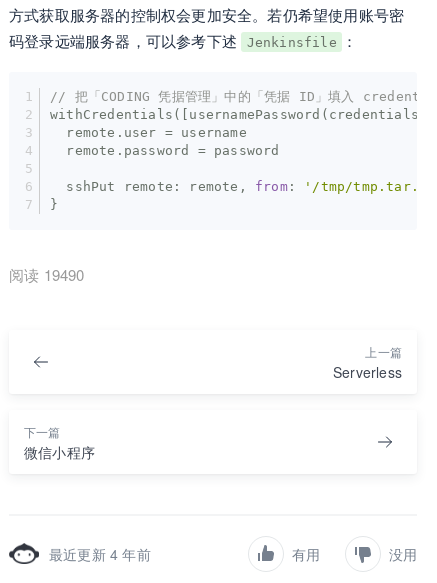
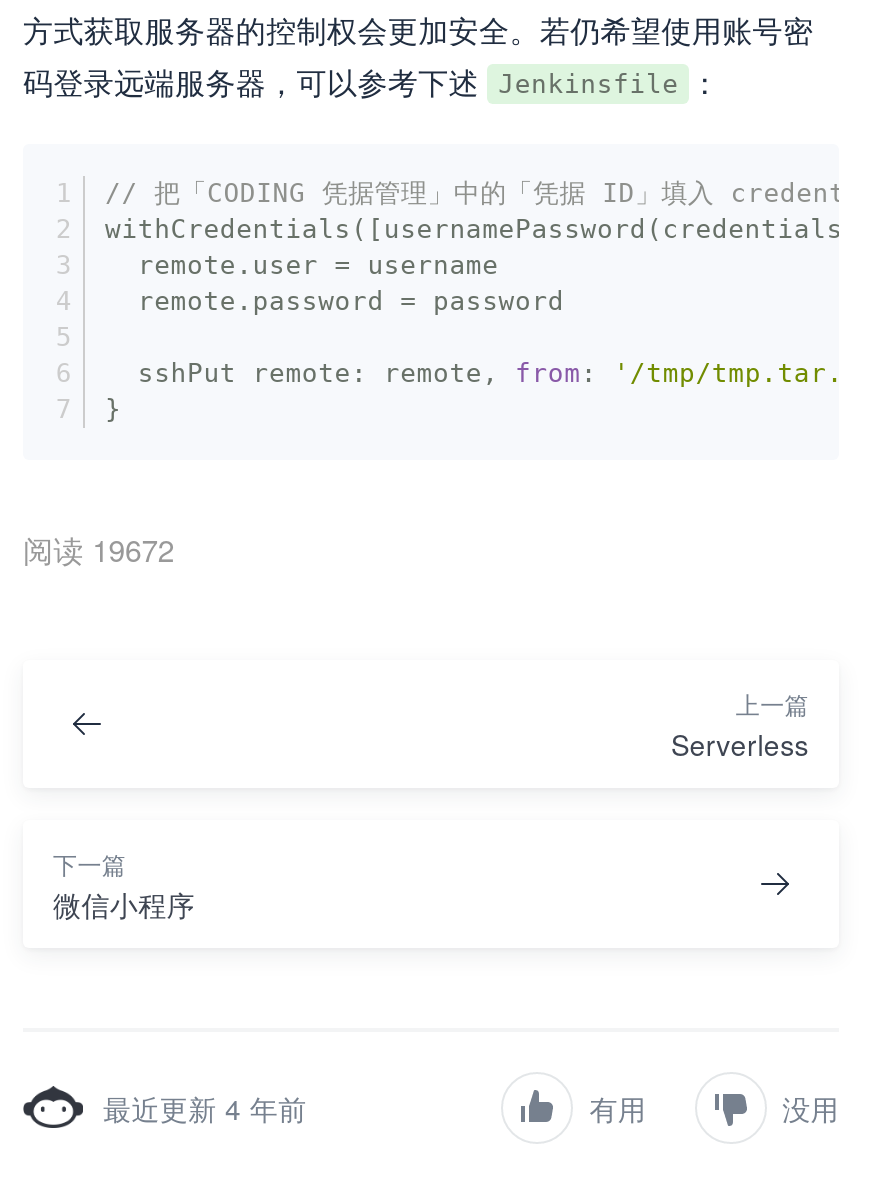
[9,264,85,285] 阅读 19490 -> [23,527,174,569] 阅读 19672

